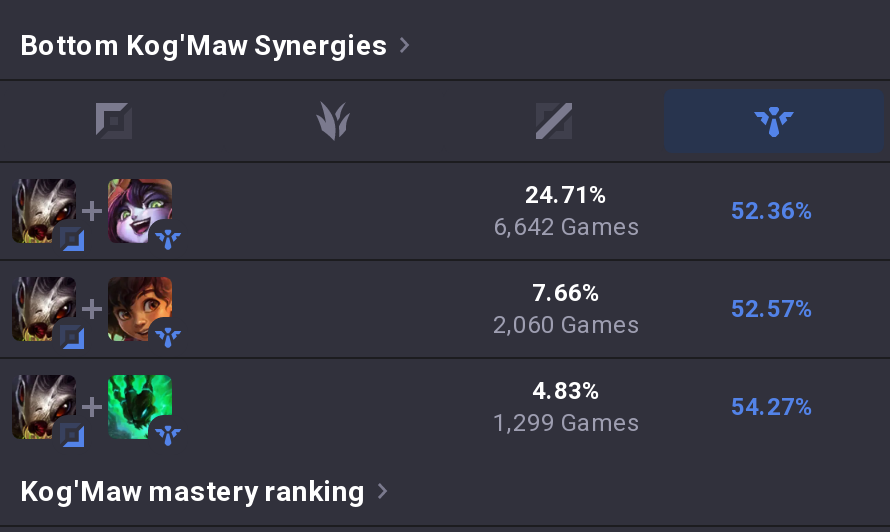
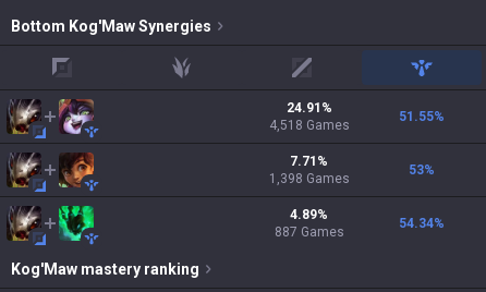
[525,181,609,209] 24.71% -> [286,100,332,115] 24.91%
[731,197,815,225] 52.36% -> [398,109,444,124] 51.55%
[493,213,641,241] 6,642 Games -> [269,118,349,133] 4,518 Games
[532,279,602,307] 7.66% -> [290,154,328,169] 7.71%
[731,295,815,323] 52.57% -> [408,162,434,178] 53%
[493,311,641,339] 2,060 Games -> [269,171,349,186] 1,398 Games
[532,377,602,405] 4.83% -> [290,207,328,222] 4.89%
[731,393,815,421] 54.27% -> [398,216,444,231] 54.34%
[493,409,641,437] 1,299 Games -> [274,224,344,240] 887 Games

